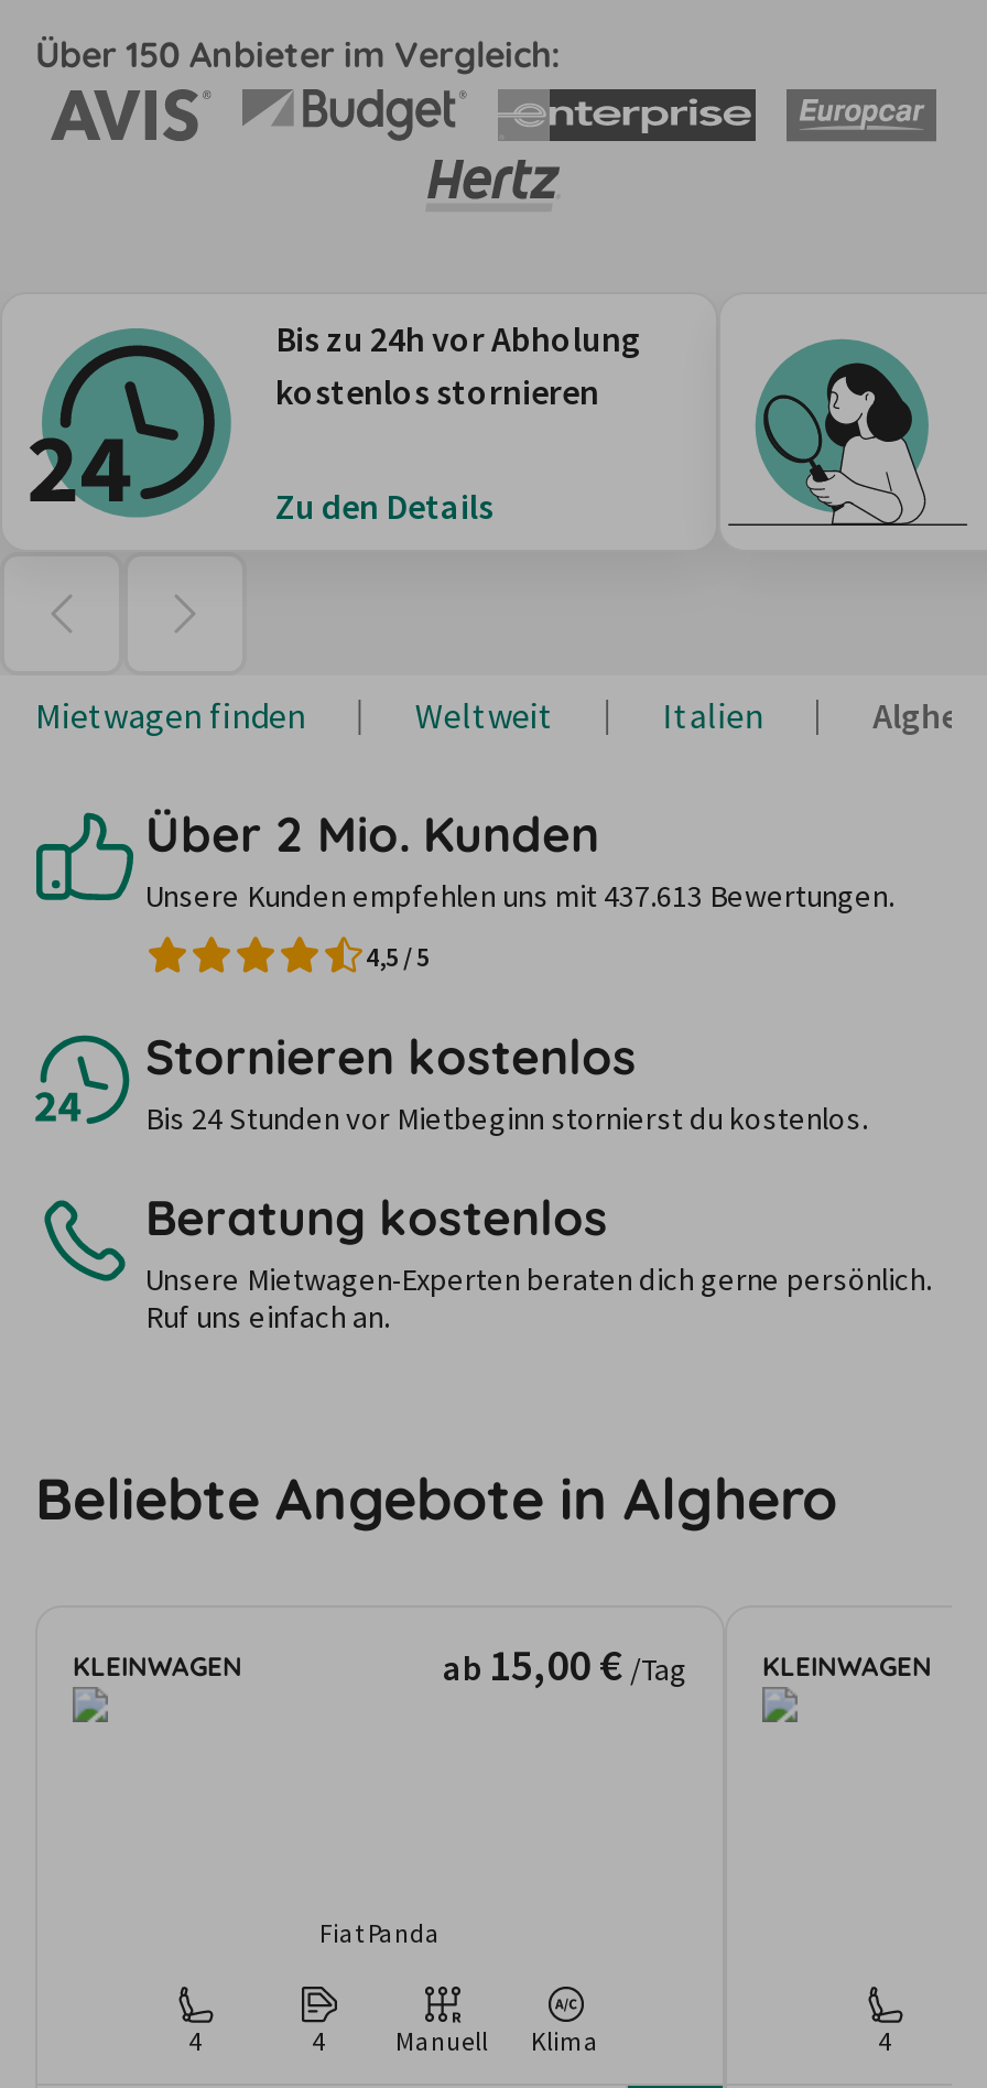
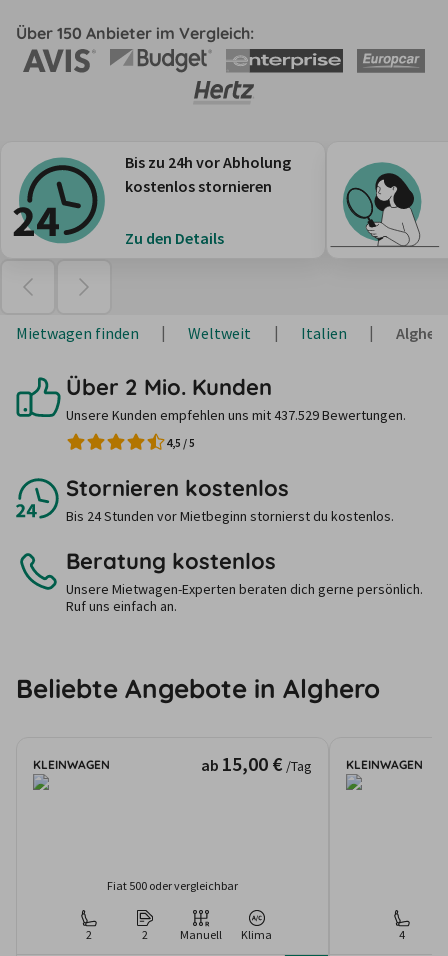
[145,876,894,916] Unsere Kunden empfehlen uns mit 437.613 Bewertungen. -> [66,406,406,424] Unsere Kunden empfehlen uns mit 437.529 Bewertungen.
[319,1917,441,1950] Fiat Panda -> [107,878,238,893] Fiat 500 oder vergleichbar
[188,2025,325,2058] 4 | 4 -> [85,927,147,942] 2 | 2

